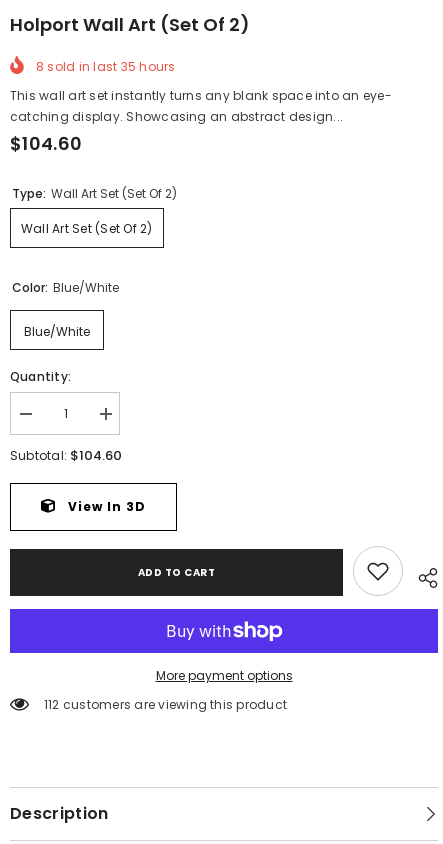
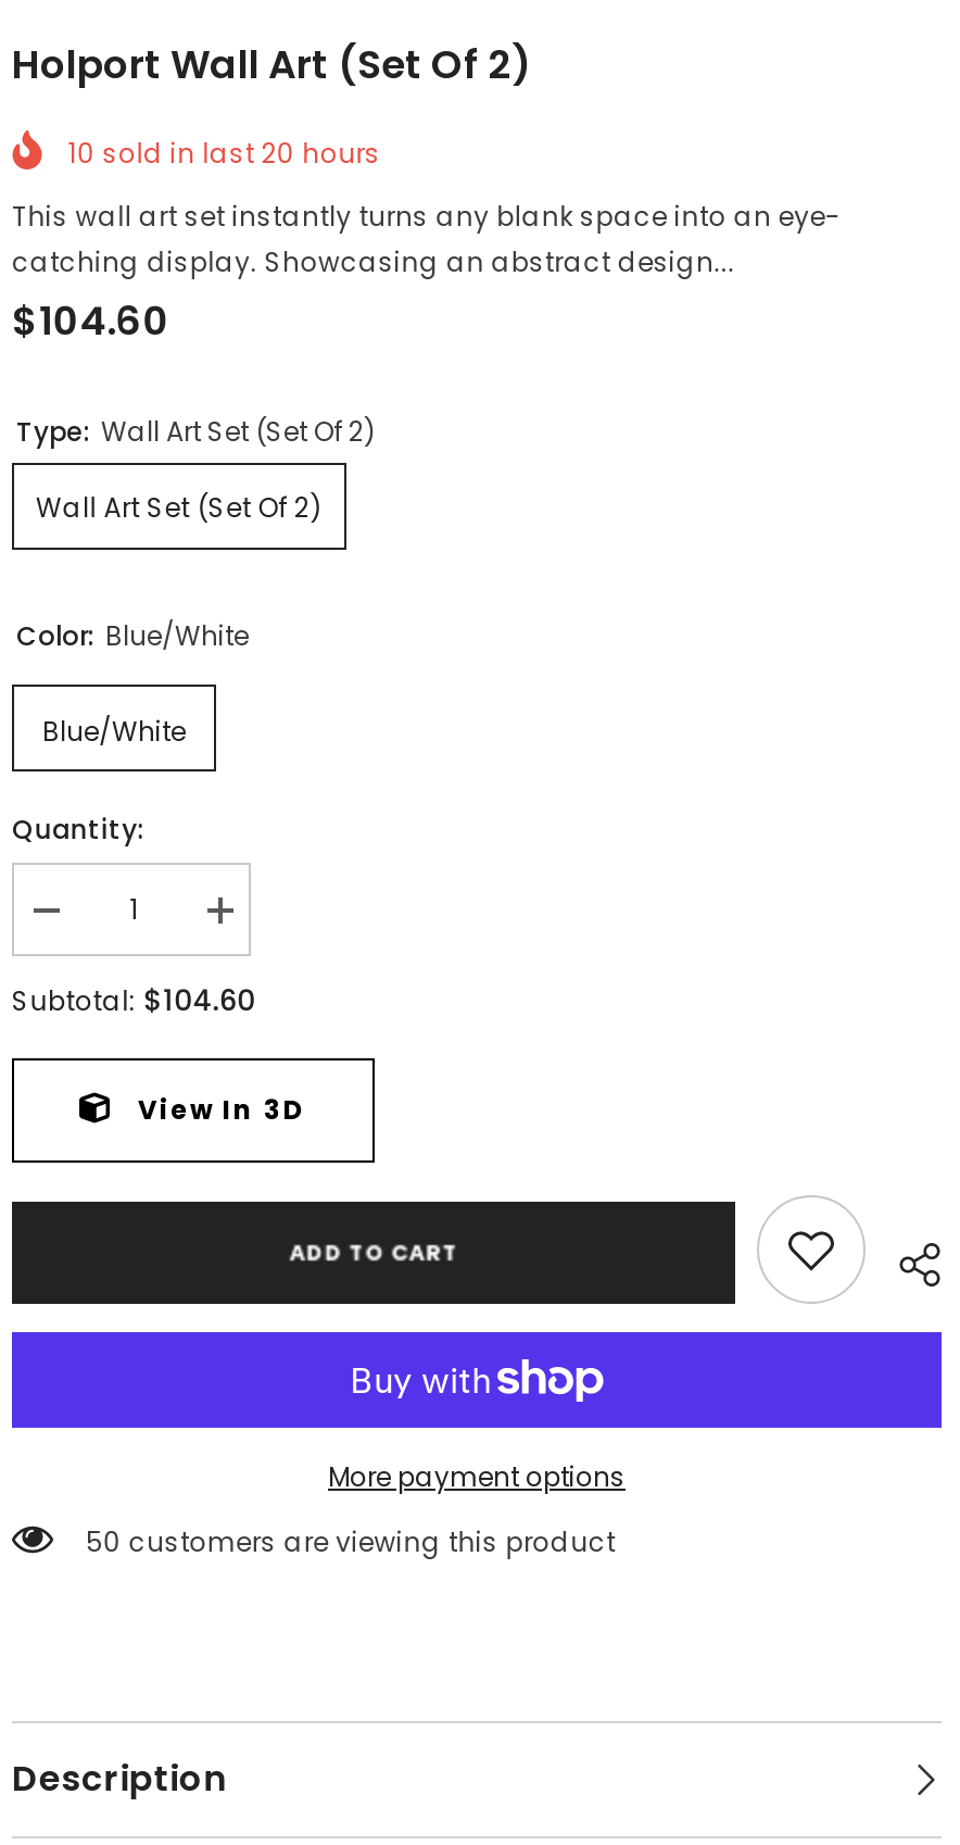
[36,58,176,75] 8 sold in last 35 hours -> [68,135,381,172] 10 sold in last 20 hours
[44,696,287,713] 112 customers are viewing this product -> [86,1523,616,1560] 50 customers are viewing this product

